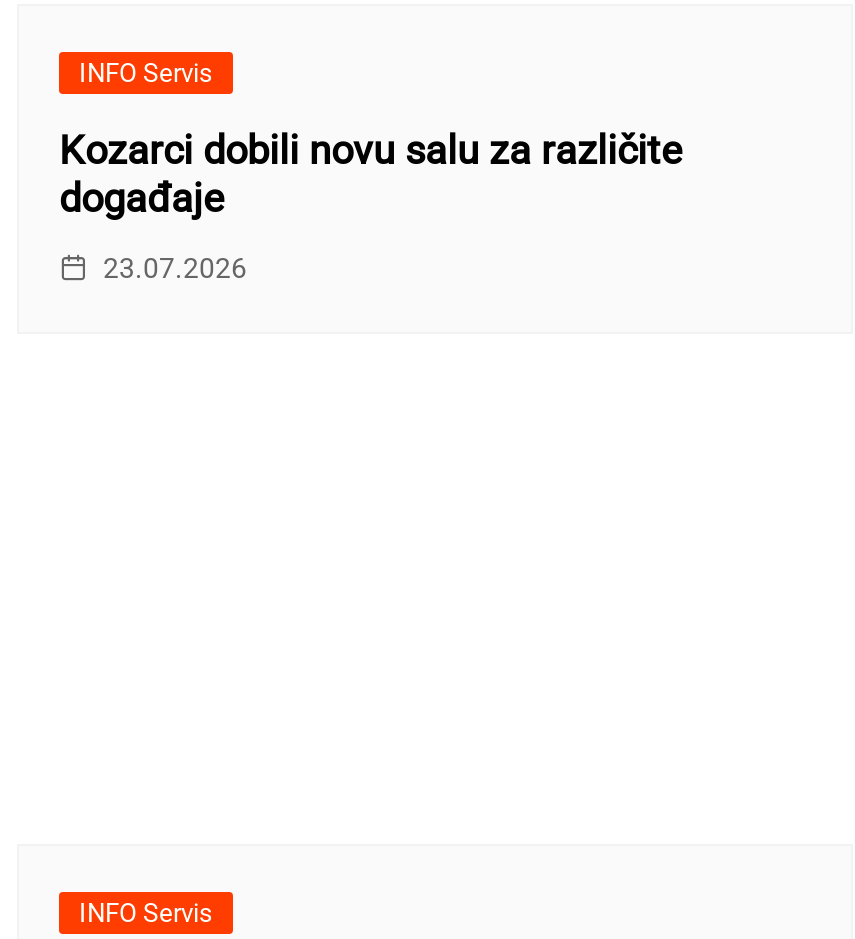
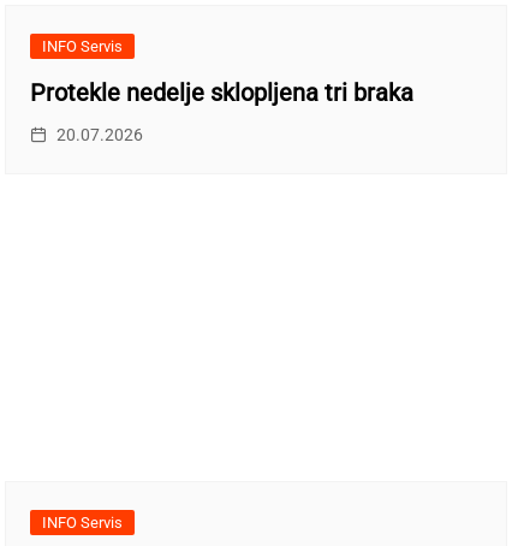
[59,126,683,222] Kozarci dobili novu salu za različite | događaje -> [30,79,413,107] Protekle nedelje sklopljena tri braka
[103,252,247,284] 23.07.2026 -> [56,125,143,145] 20.07.2026

